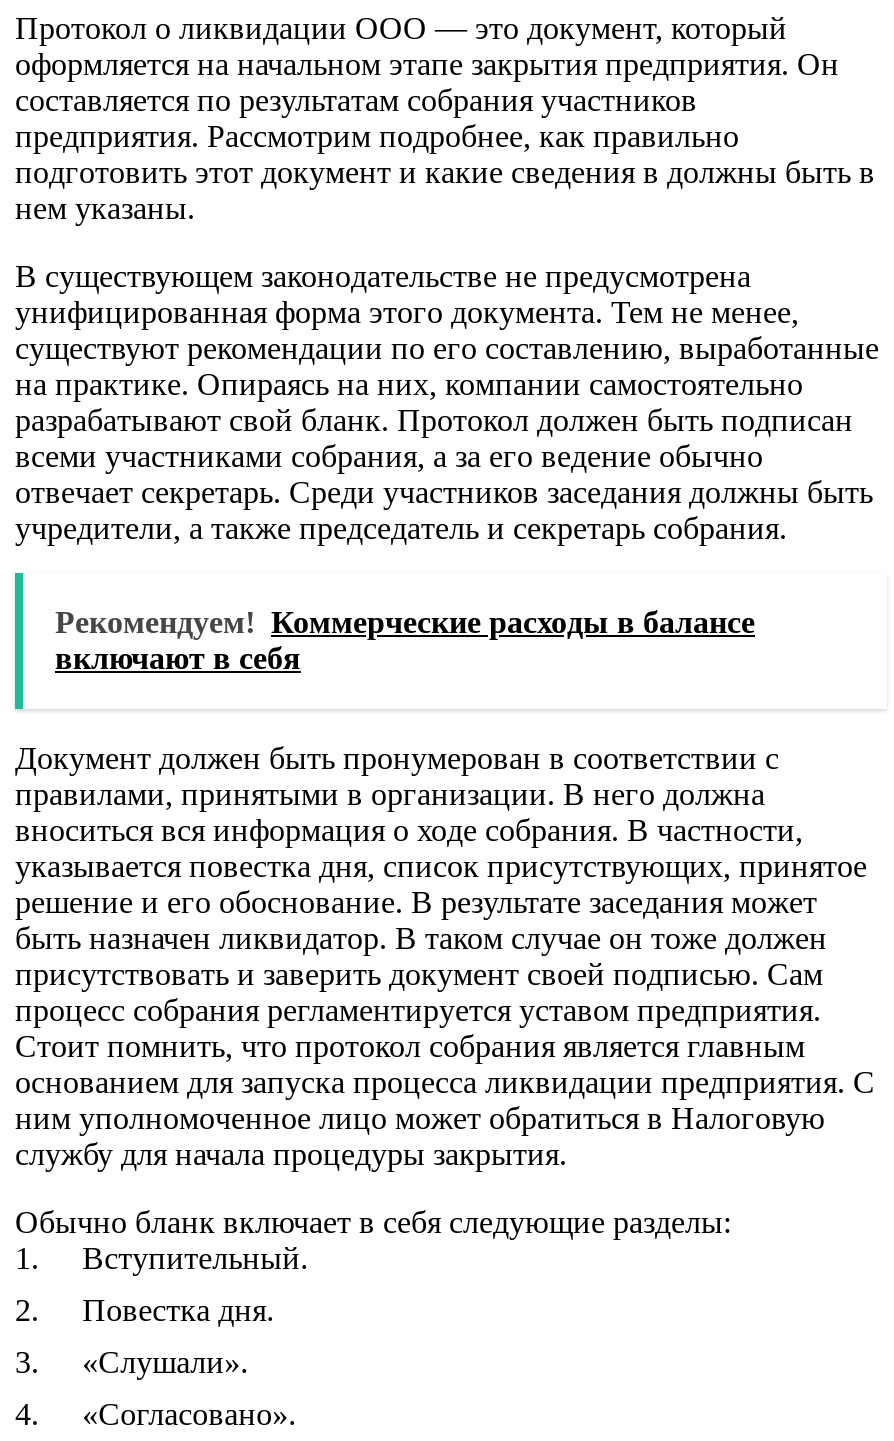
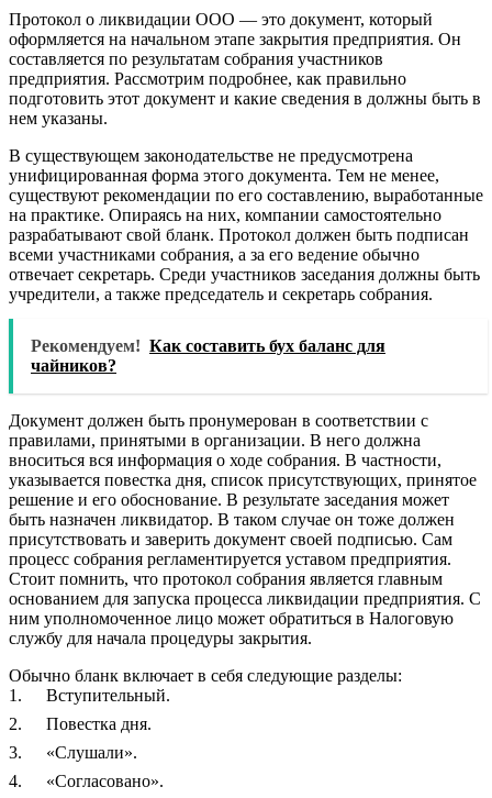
[55,604,755,674] Рекомендуем! Коммерческие расходы в балансе | включают в себя -> [31,336,385,374] Рекомендуем! Как составить бух баланс для | чайников?

